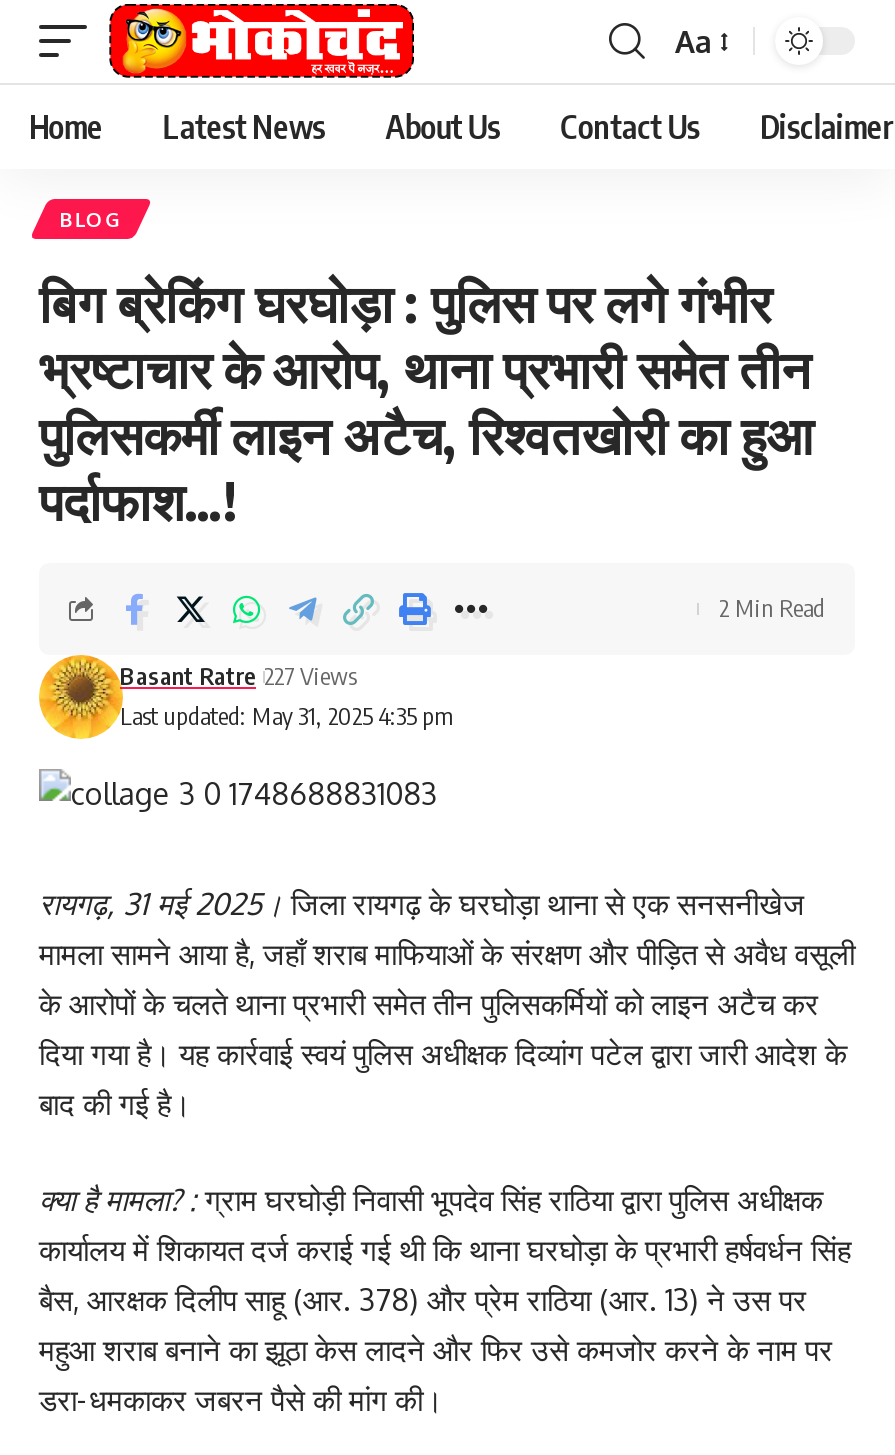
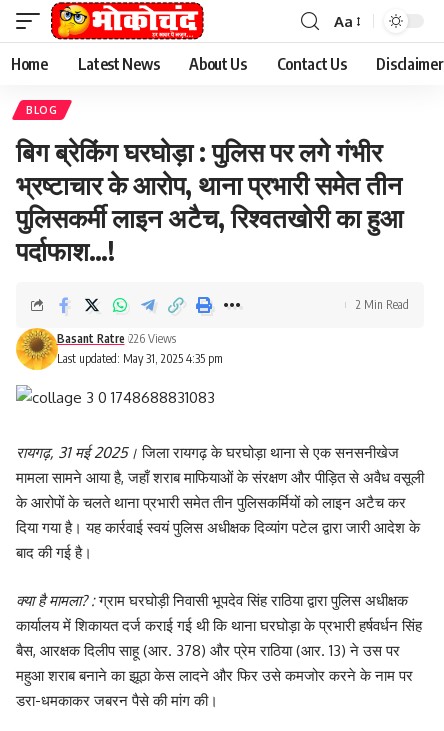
[120,661,356,691] Basant Ratre 227 Views -> [56,331,175,346] Basant Ratre 226 Views

